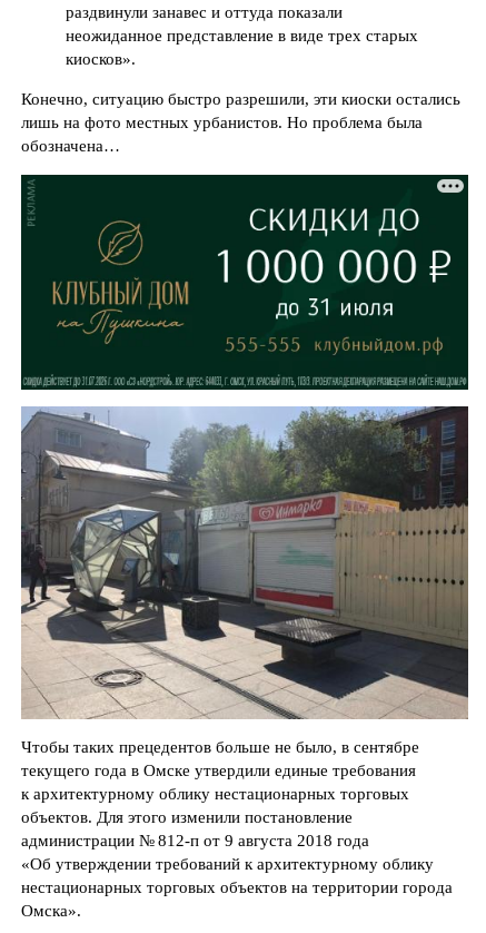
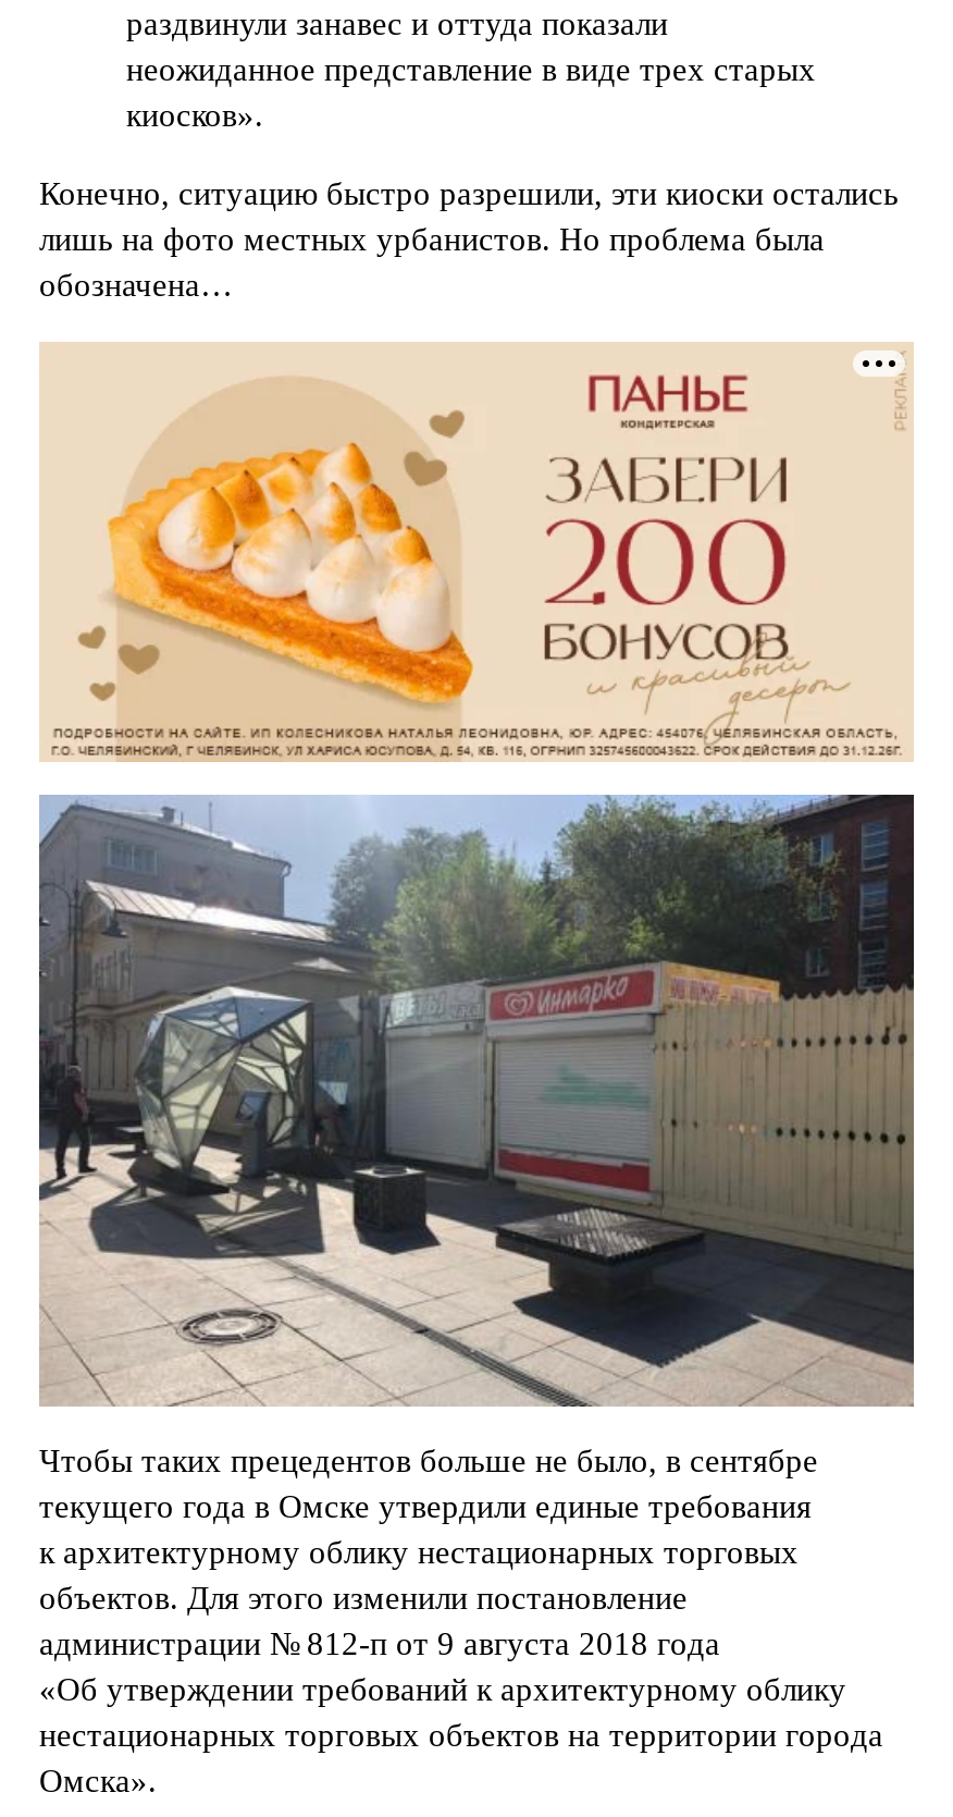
[20,174,469,391] [image] -> [39,342,914,762] [image]

